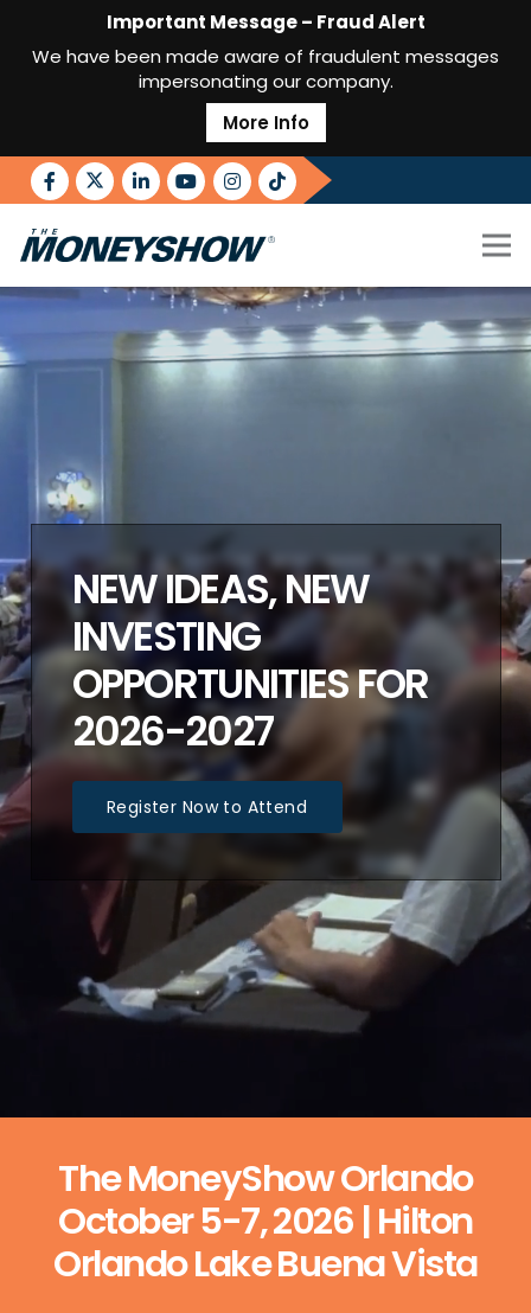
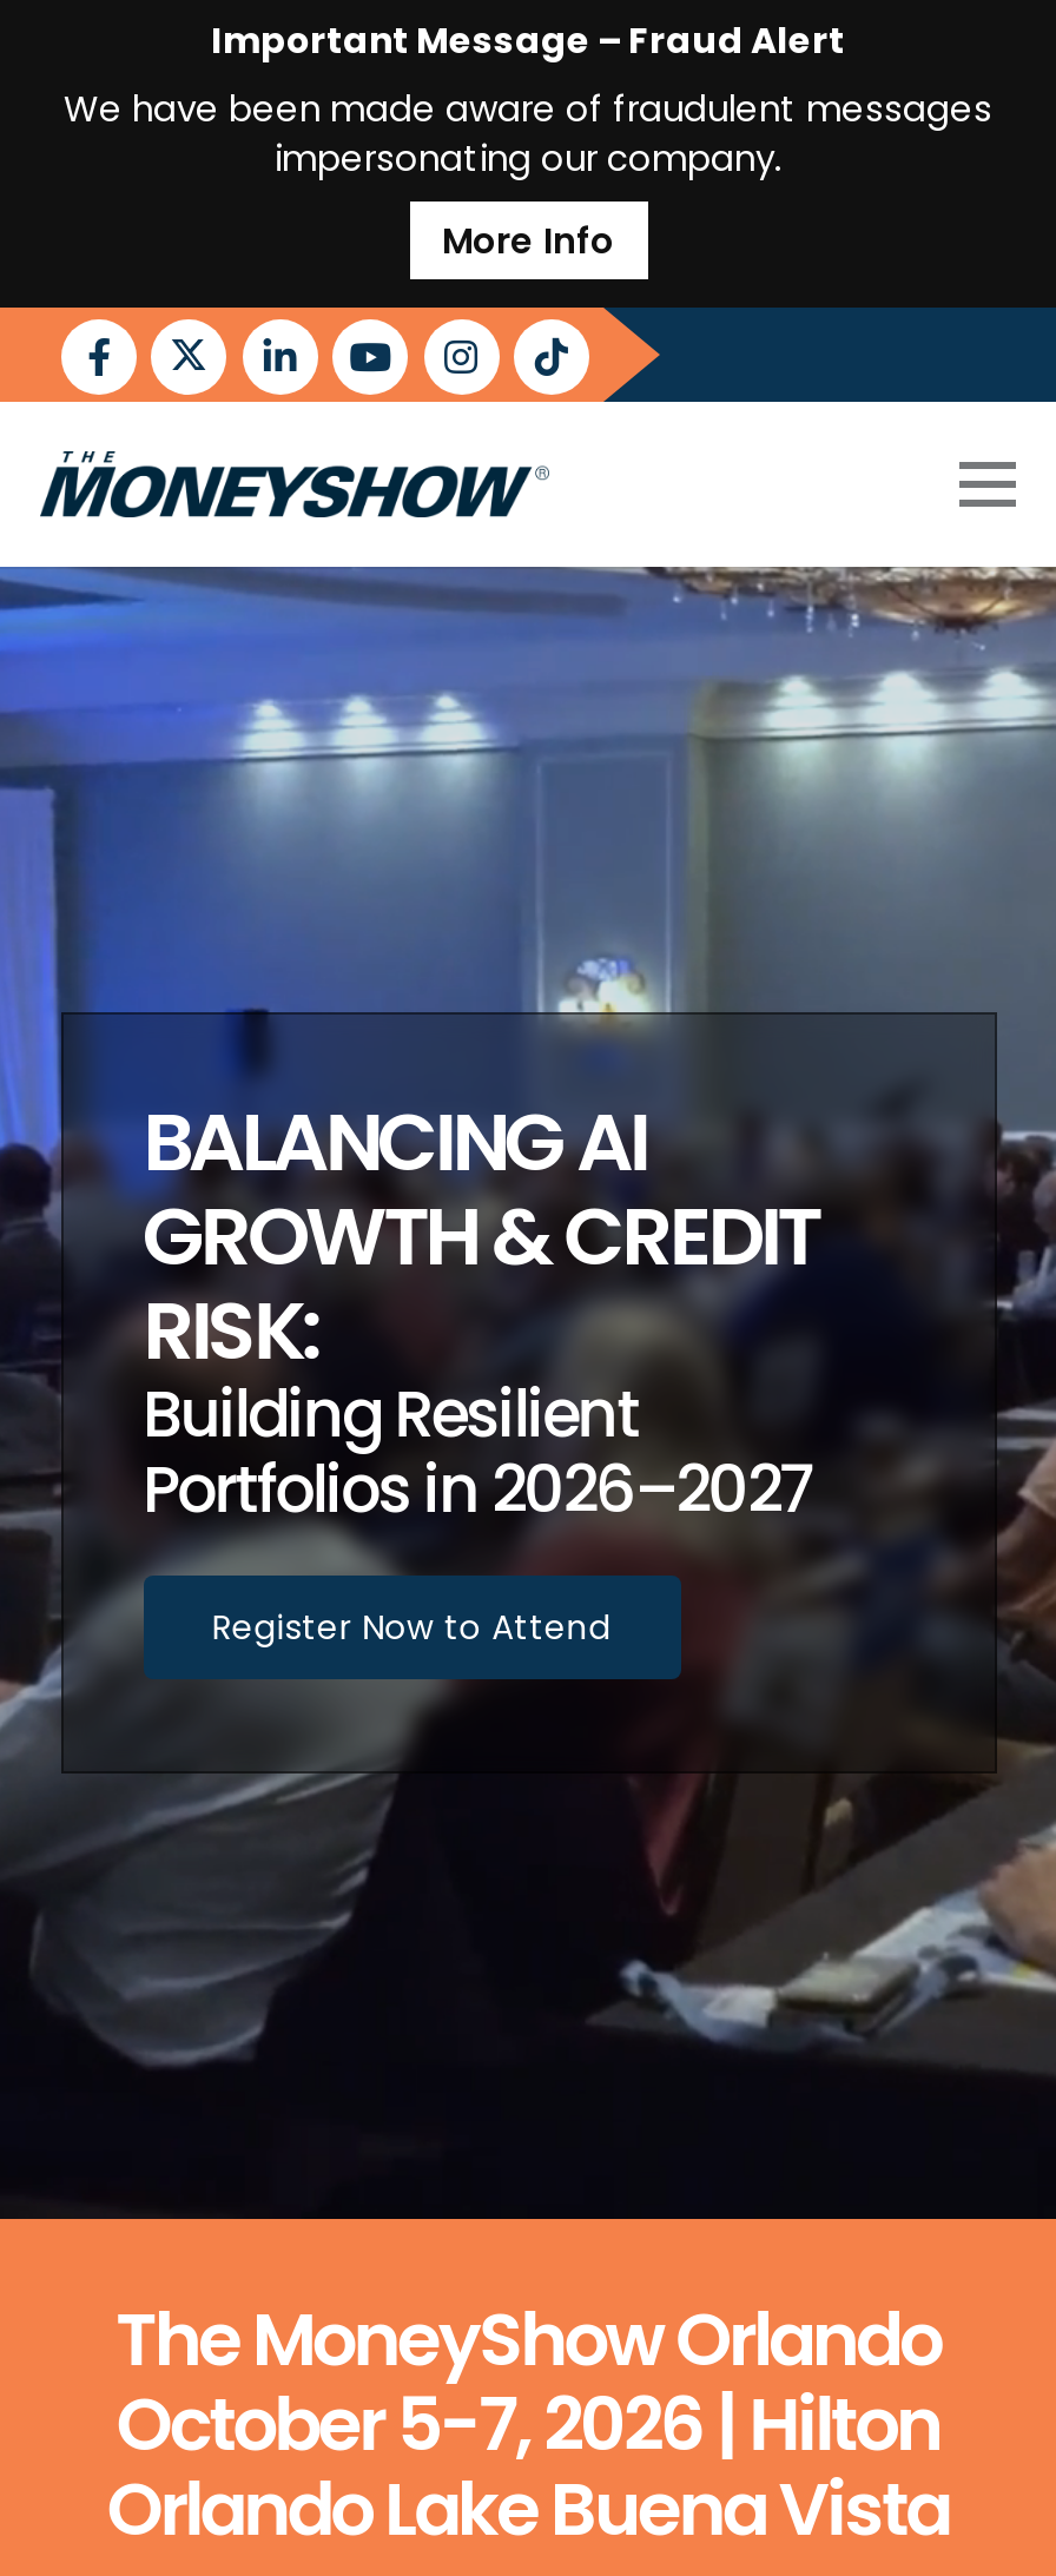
[4,287,527,1032] [image] | NEW IDEAS, NEW | INVESTING | OPPORTUNITIES FOR | 2026-2027 -> [7,567,1049,2066] [image] | BALANCING AI | GROWTH & CREDIT | RISK: | Building Resilient | Portfolios in 2026–2027

